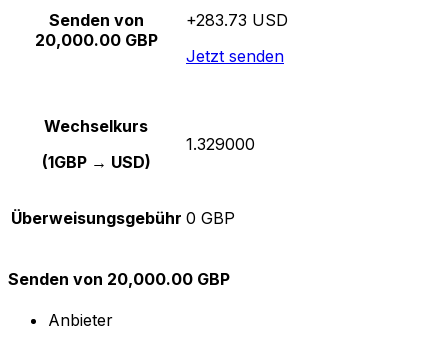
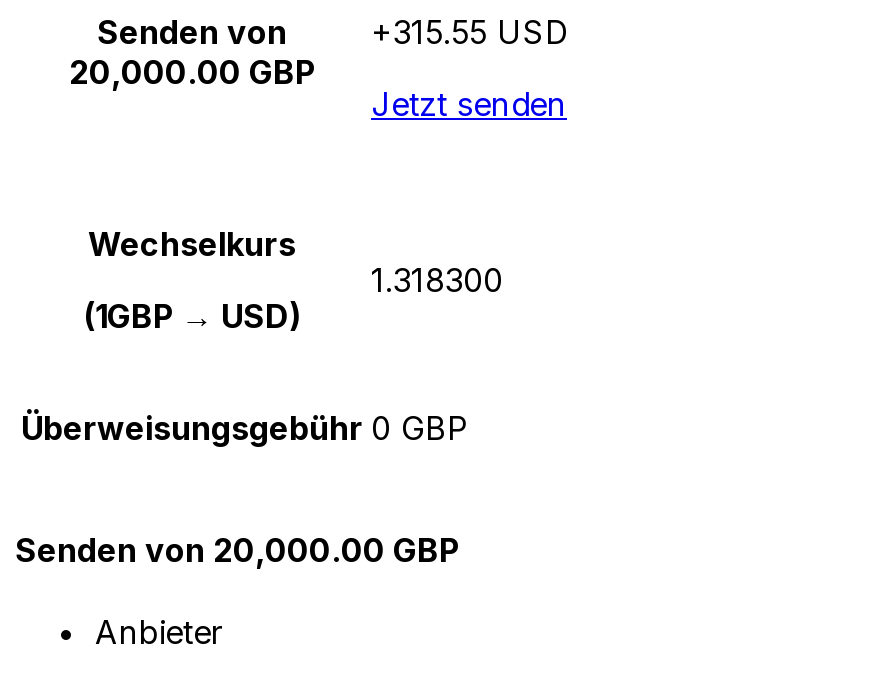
[186,10,288,30] +283.73 USD -> [371,13,569,53] +315.55 USD
[186,134,255,154] 1.329000 -> [371,261,503,301] 1.318300

